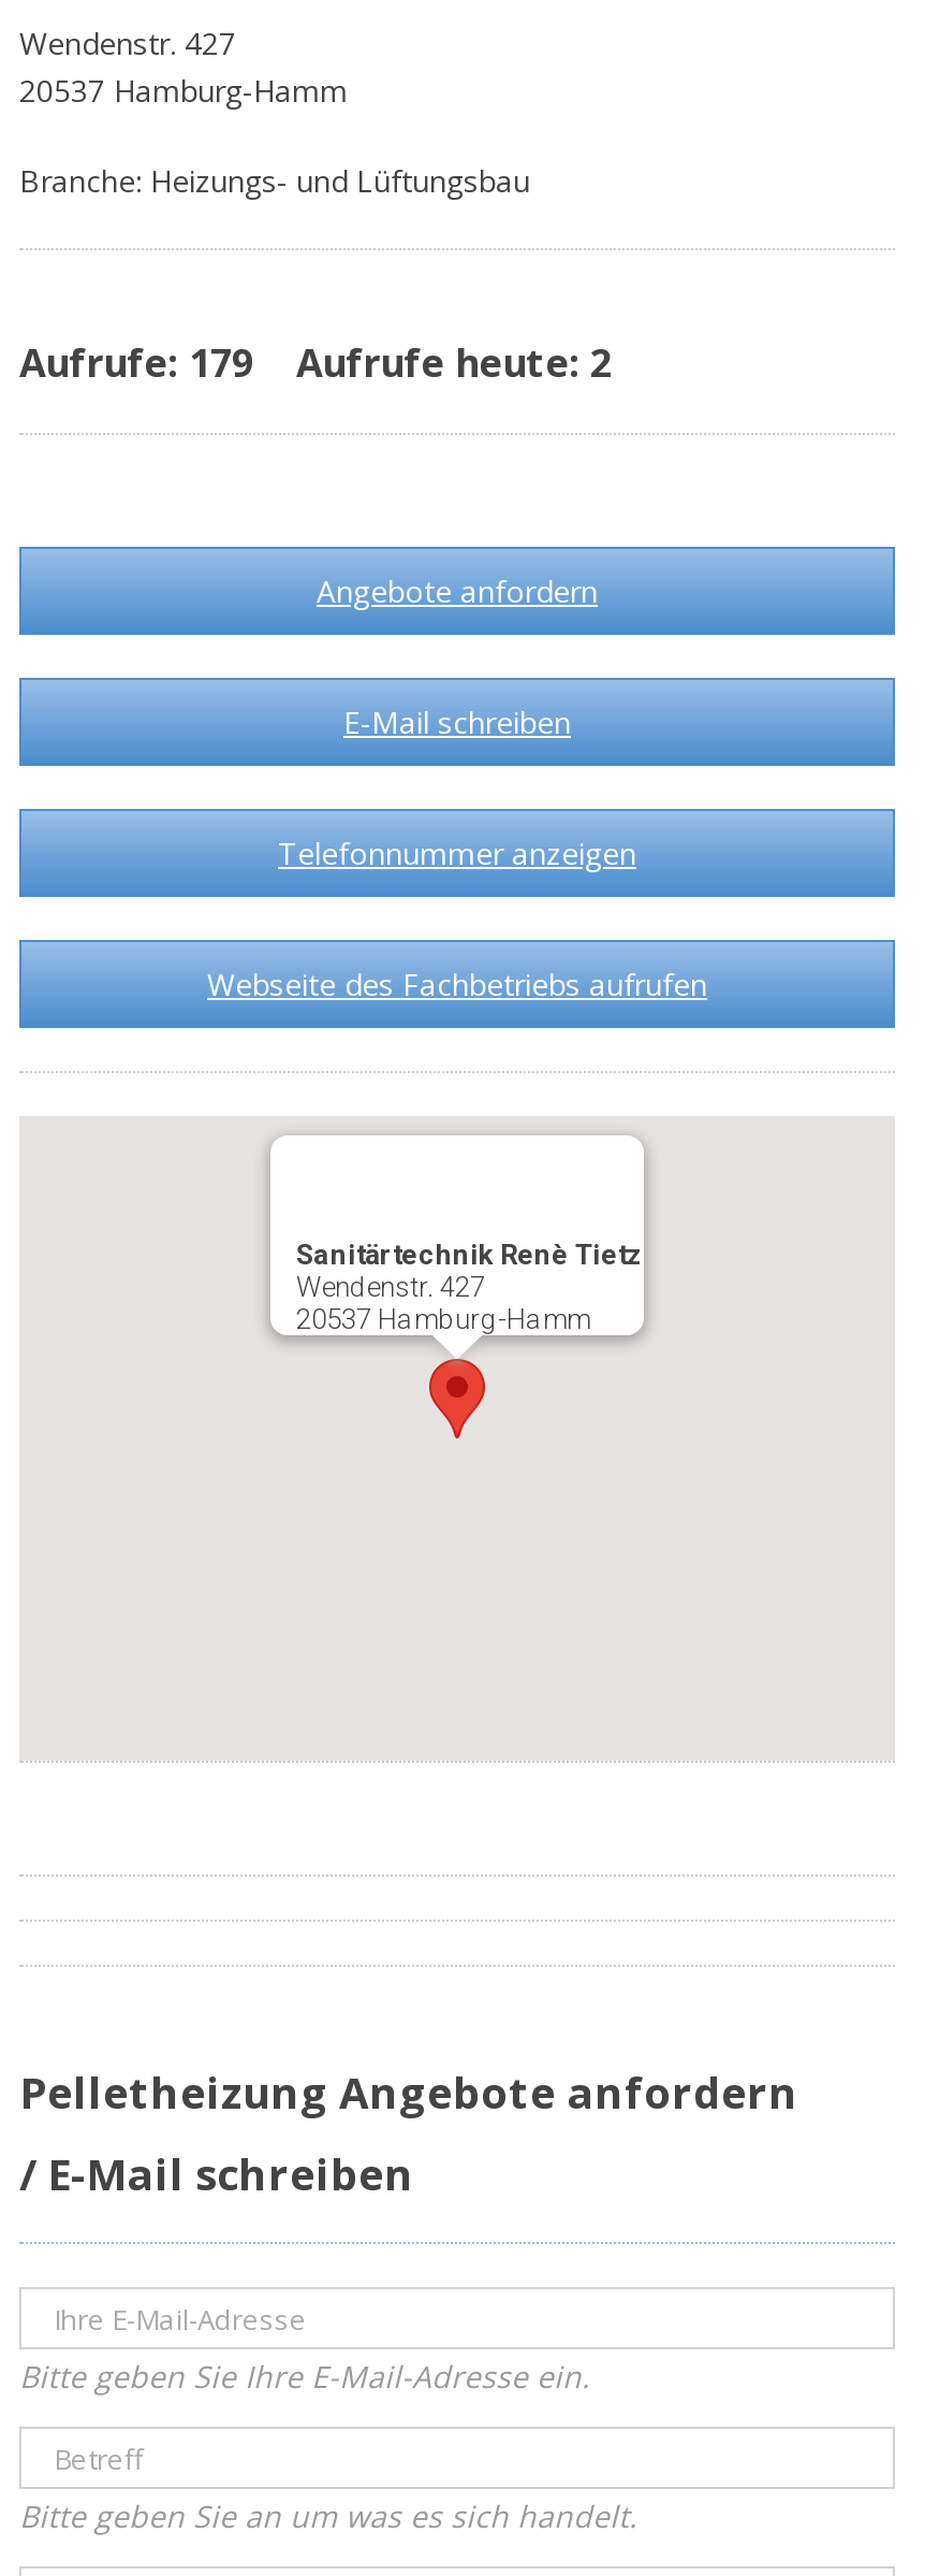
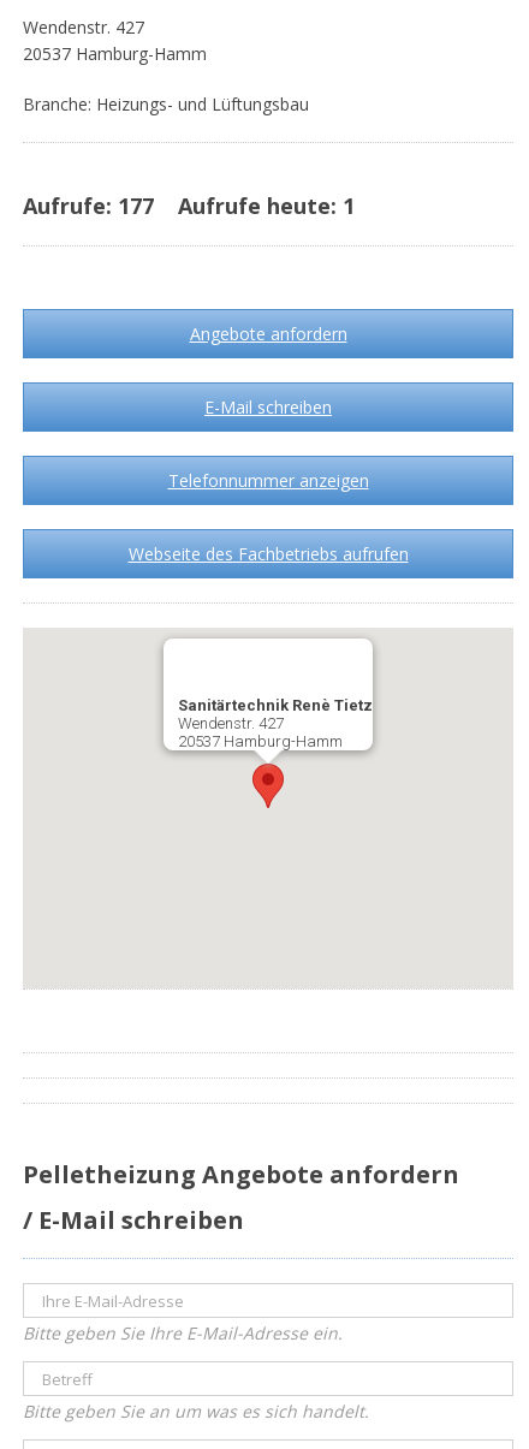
[19,336,612,388] Aufrufe: 179 Aufrufe heute: 2 -> [23,191,355,220] Aufrufe: 177 Aufrufe heute: 1

